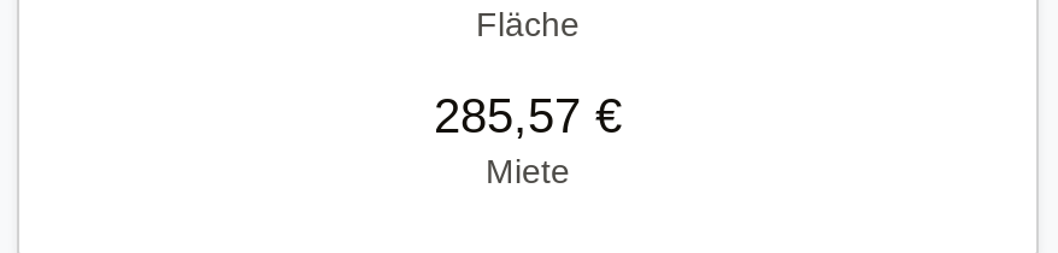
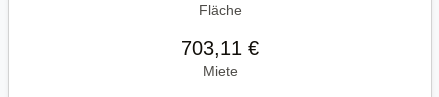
[434,89,622,142] 285,57 € -> [181,37,259,59] 703,11 €

